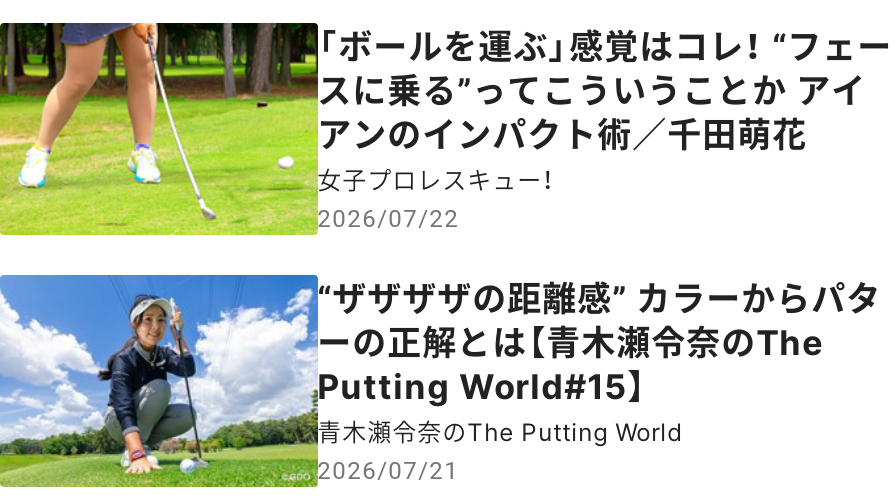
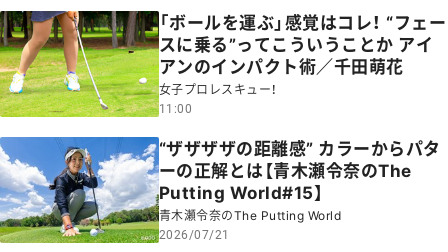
[317,205,459,233] 2026/07/22 -> [159,102,192,116] 11:00

